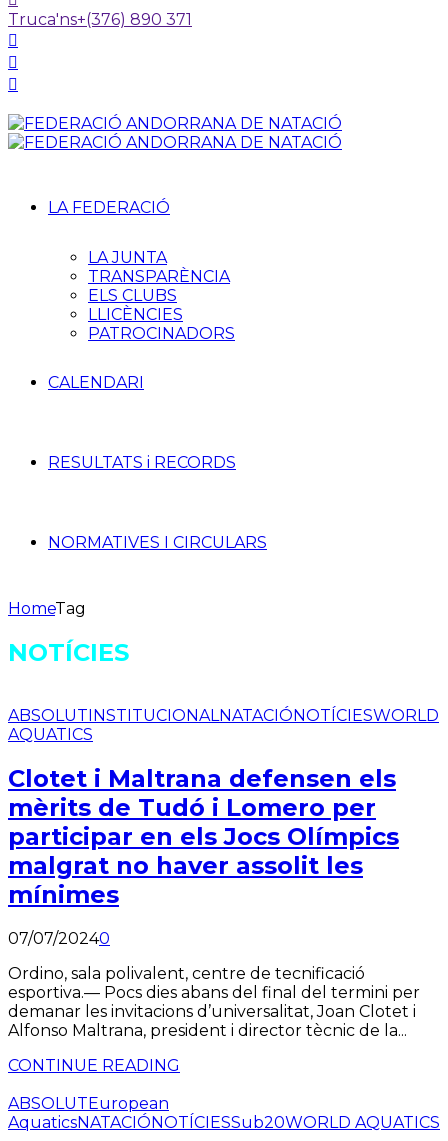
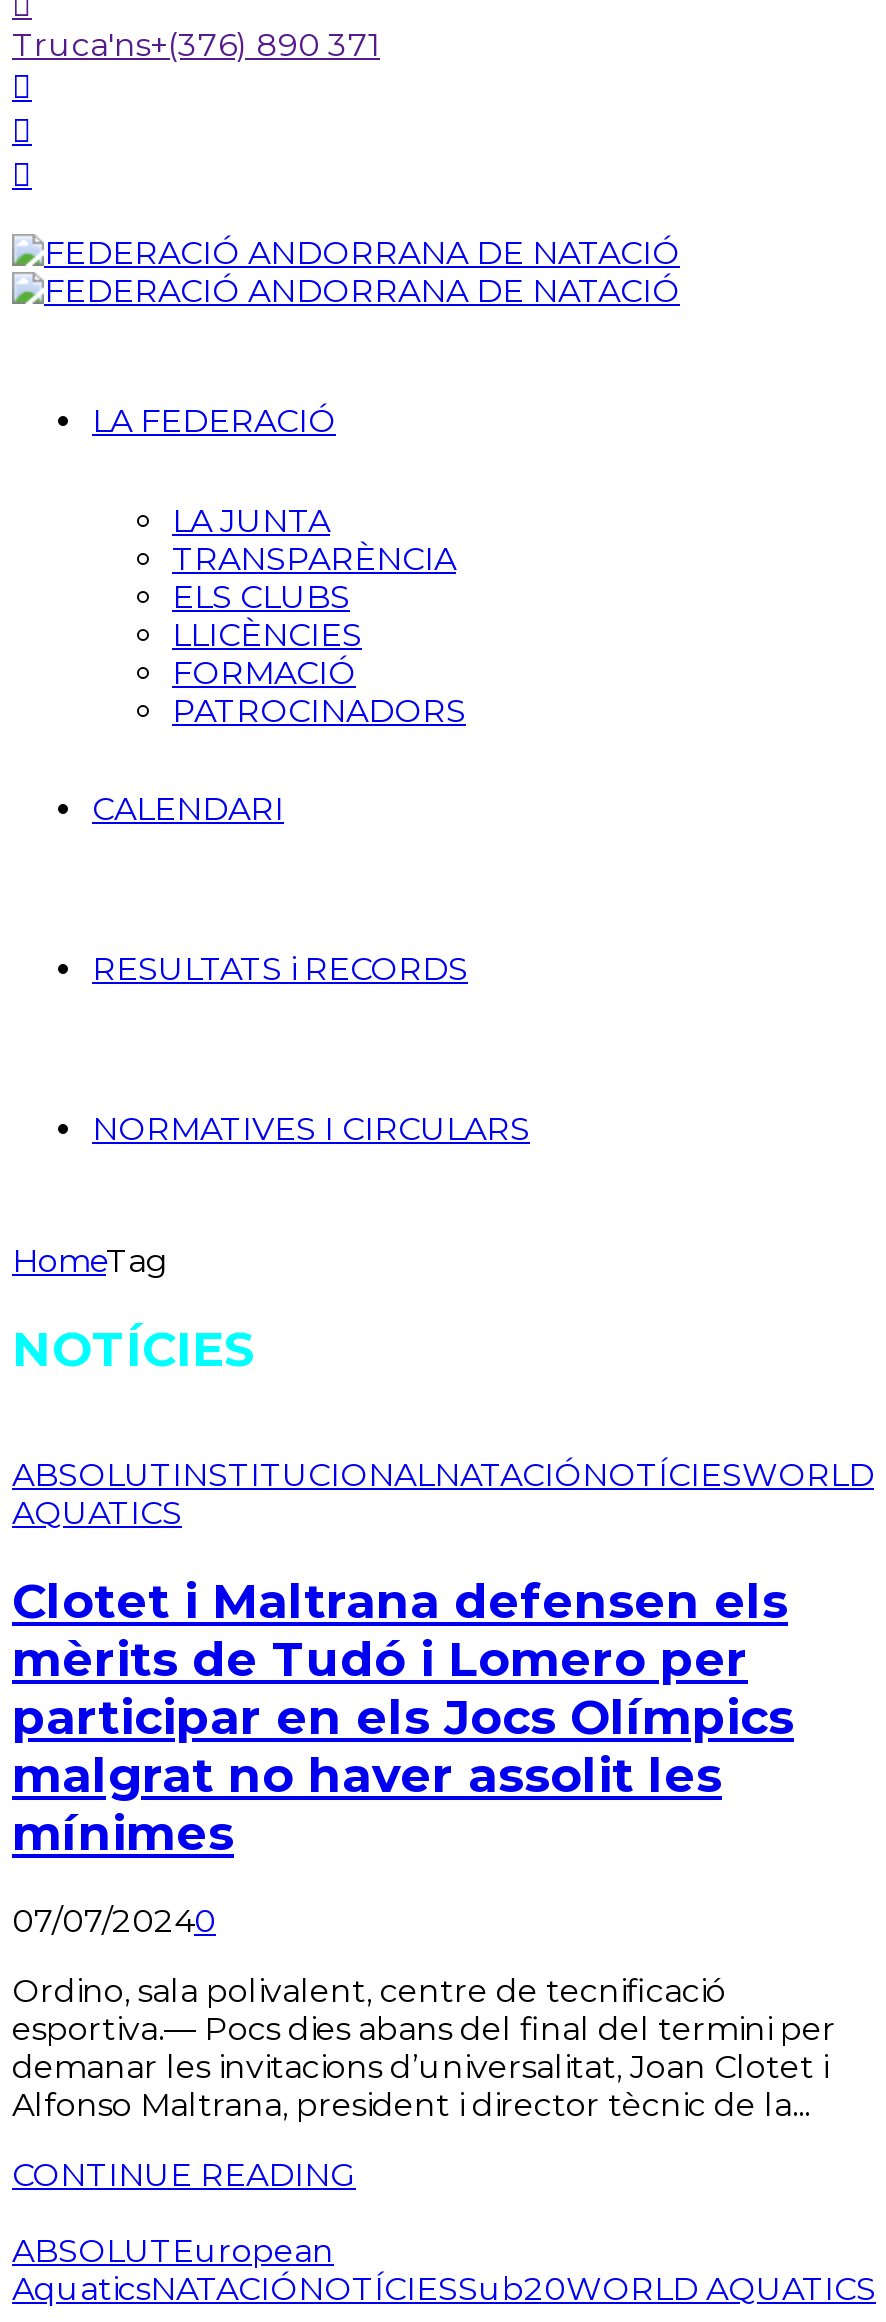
none -> [172,654,356,692] FORMACIÓ

